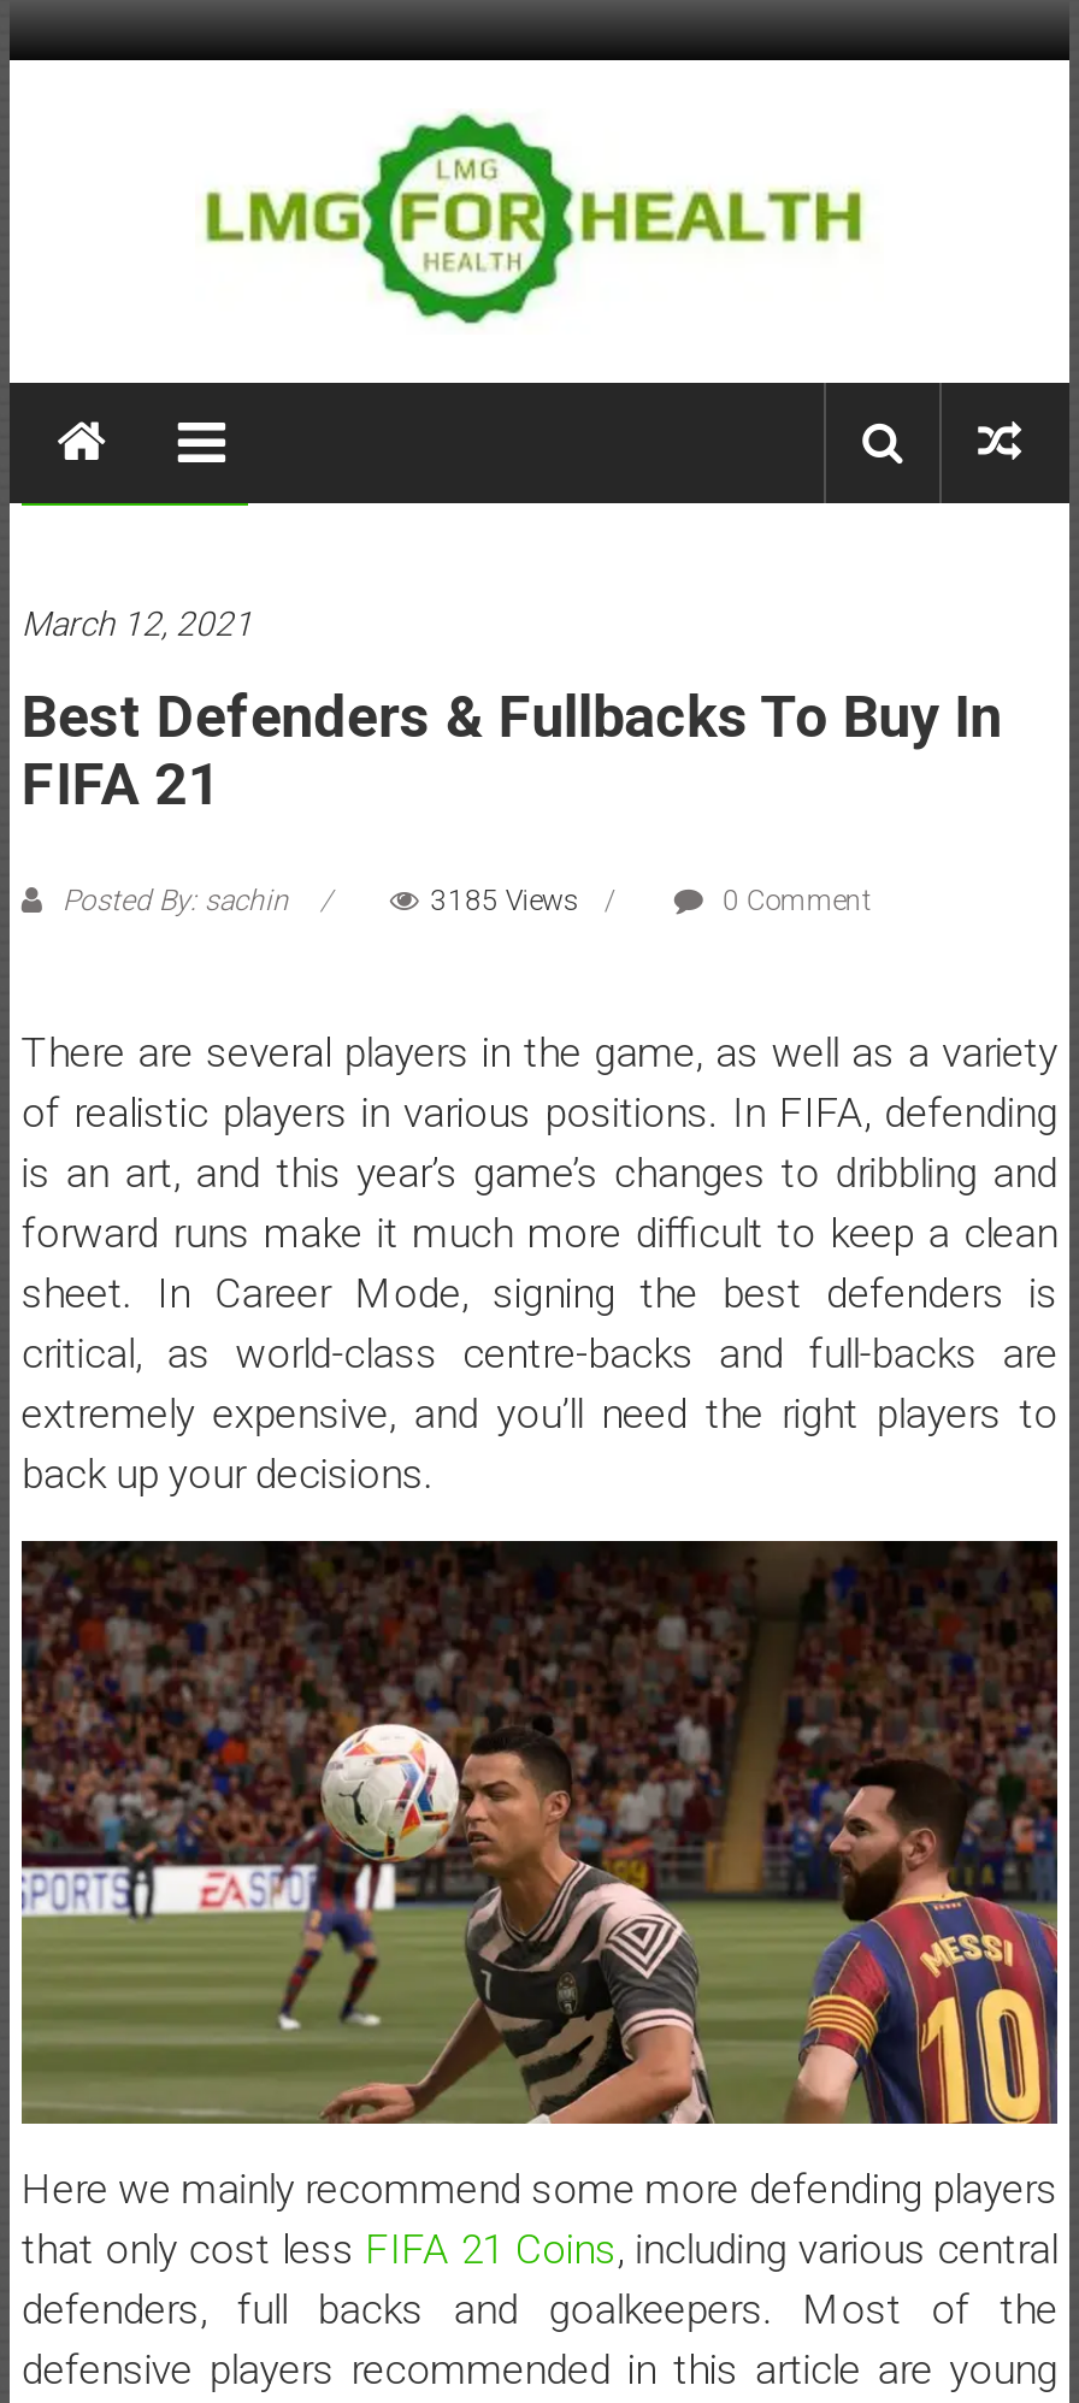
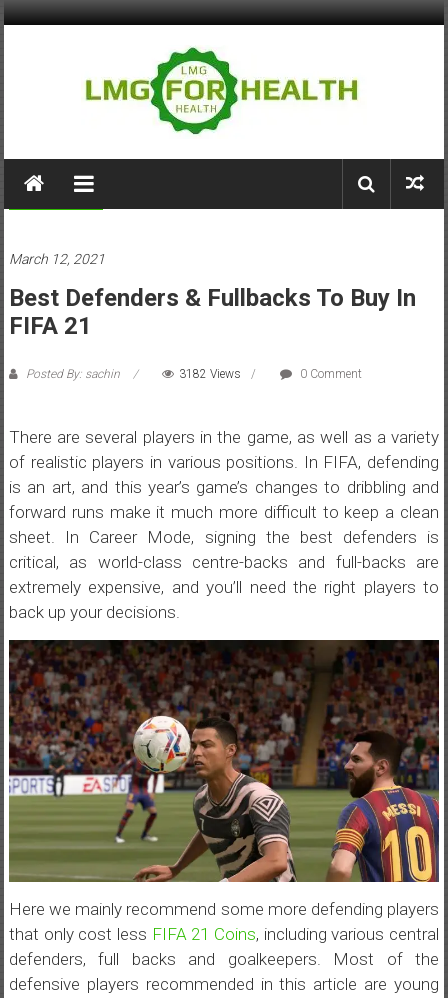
[431,884,580,917] 3185 Views -> [179,367,241,381] 3182 Views

